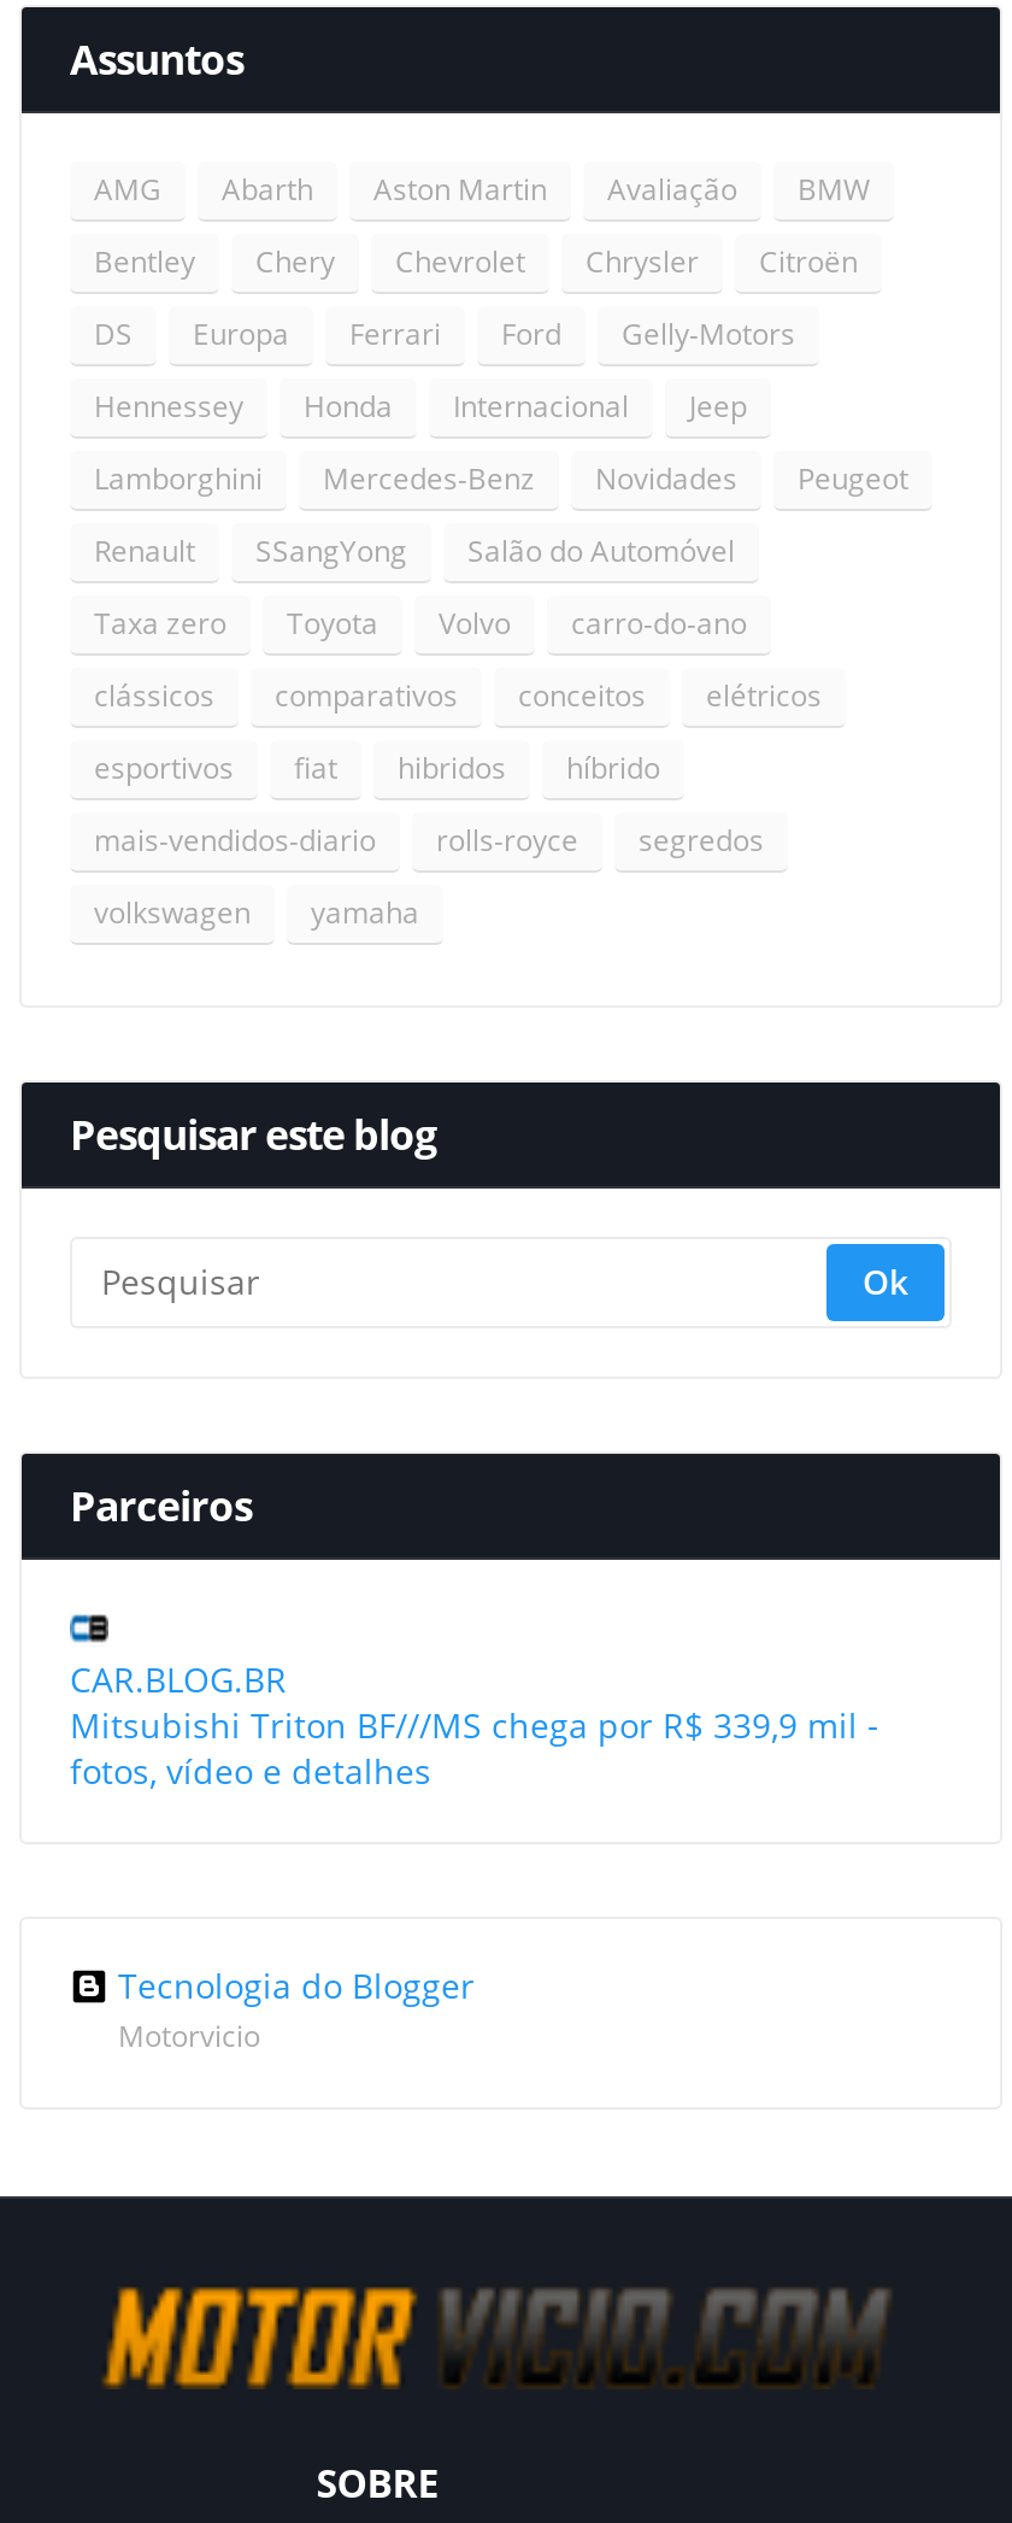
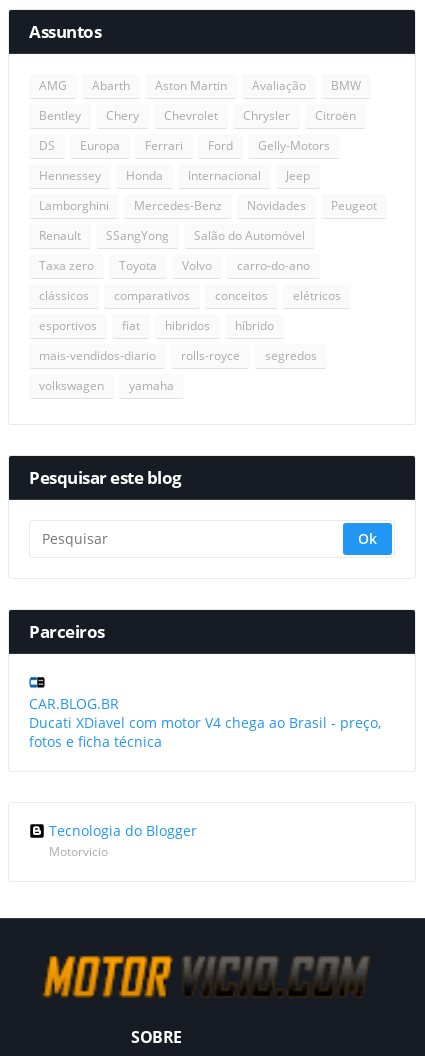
[70,1702,879,1794] Mitsubishi Triton BF///MS chega por R$ 339,9 mil - | fotos, vídeo e detalhes -> [29,713,381,751] Ducati XDiavel com motor V4 chega ao Brasil - preço, | fotos e ficha técnica

